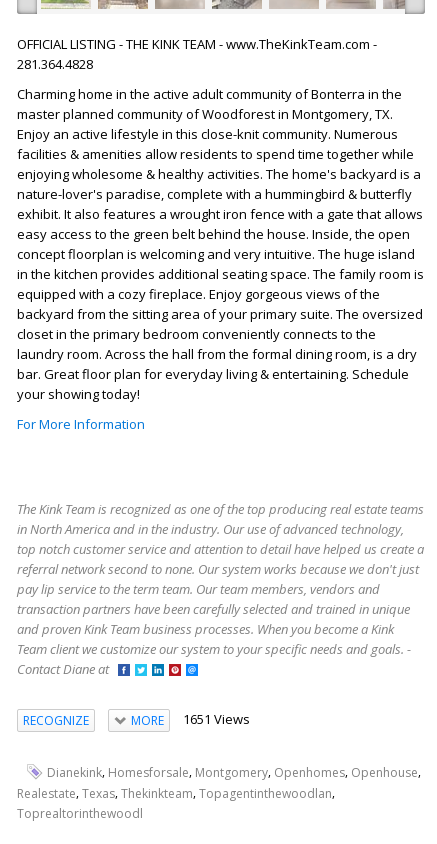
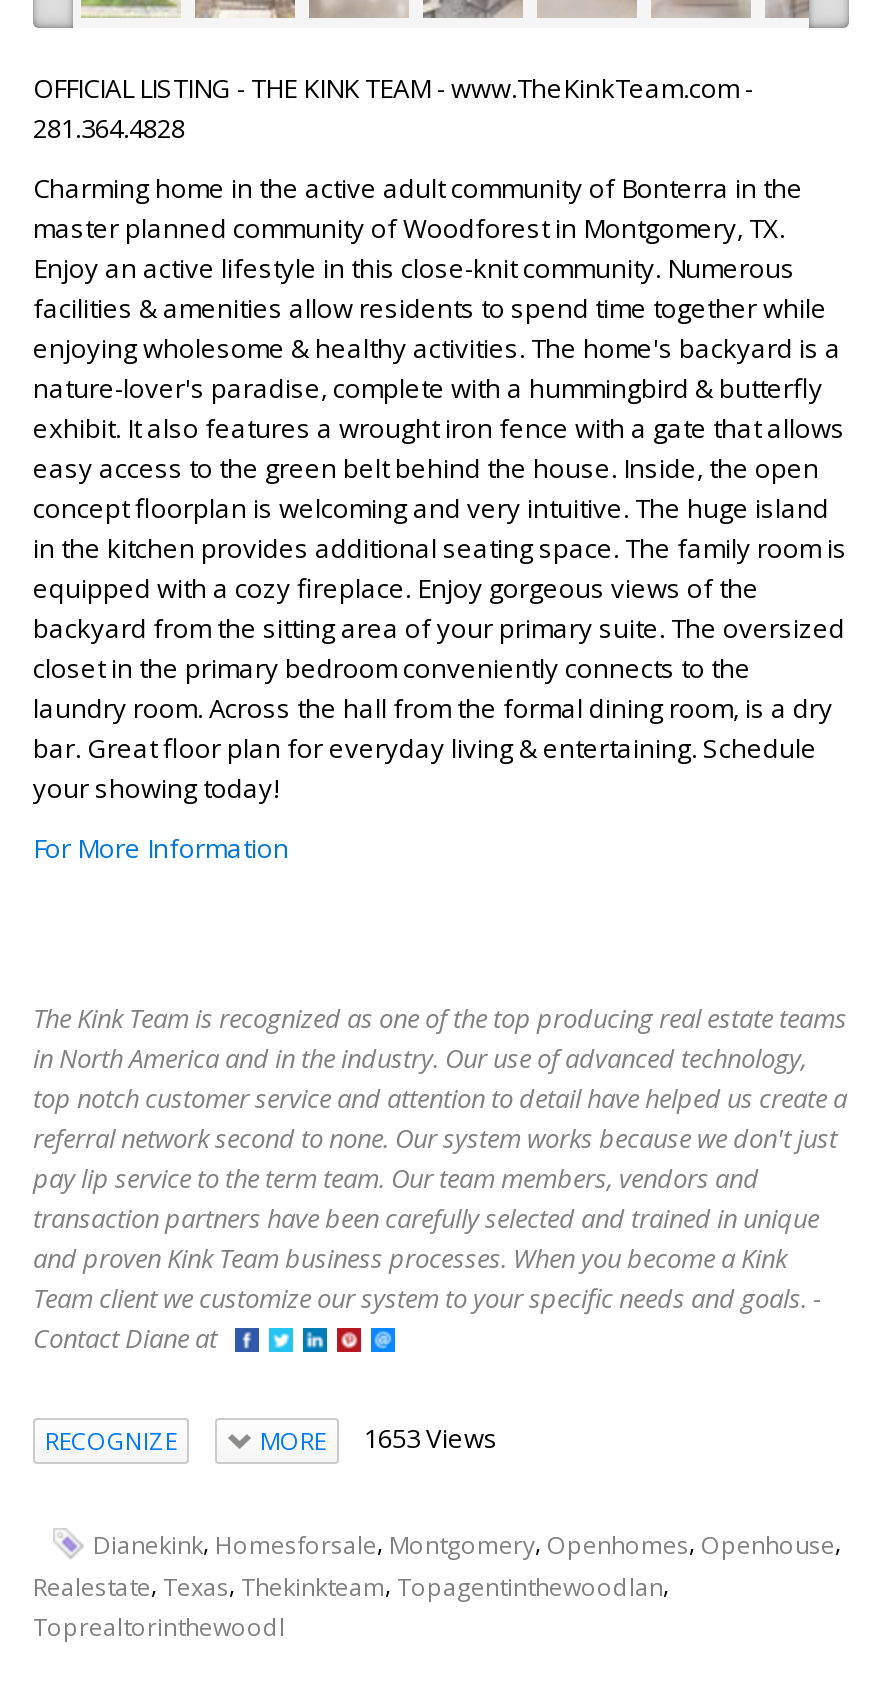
[130,710,249,729] MORE 1651 Views -> [260,1420,498,1458] MORE 1653 Views

